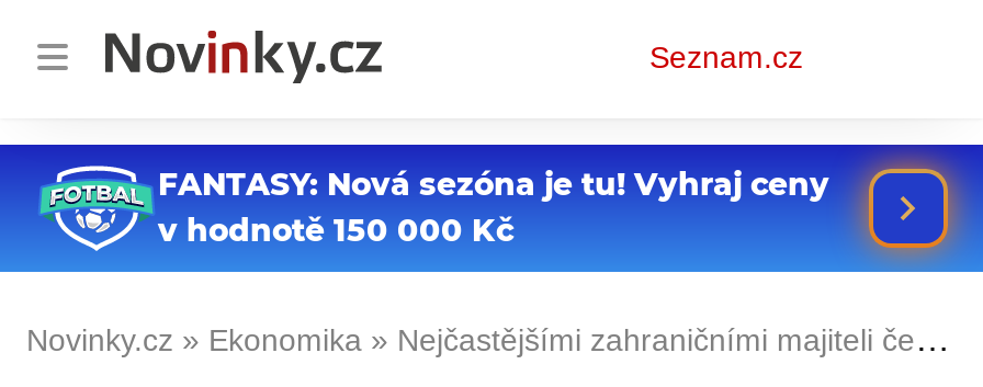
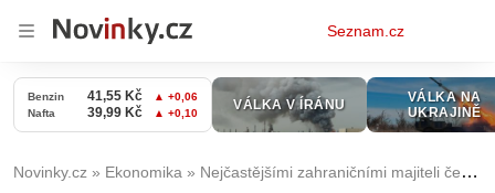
[7,143,976,274] [image] -> [3,75,492,138] [image]

